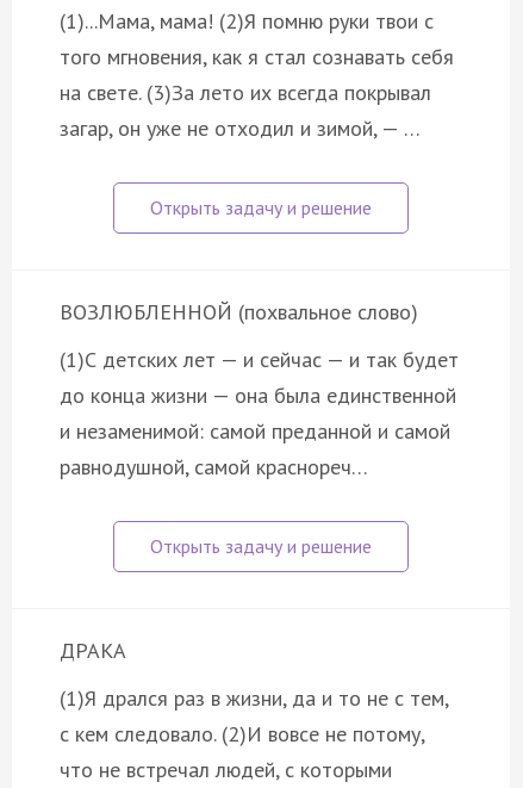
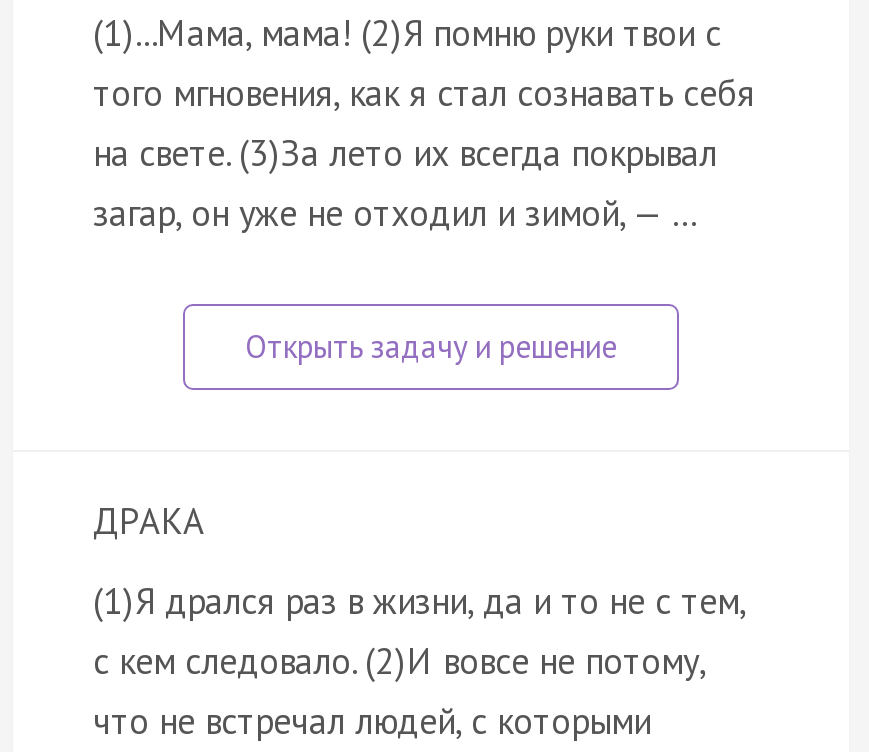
[60,298,459,480] ВОЗЛЮБЛЕННОЙ (похвальное слово) | (1)С детских лет — и сейчас — и так будет | до конца жизни — она была единственной | и незаменимой: самой преданной и самой | равнодушной, самой краснореч… -> none

